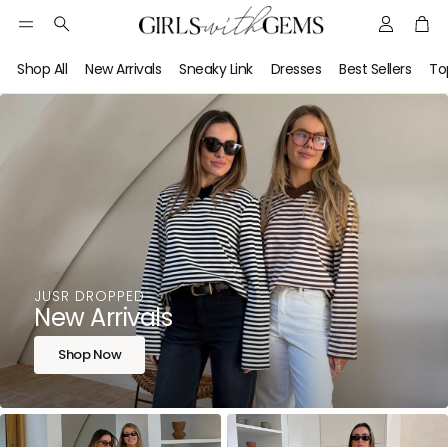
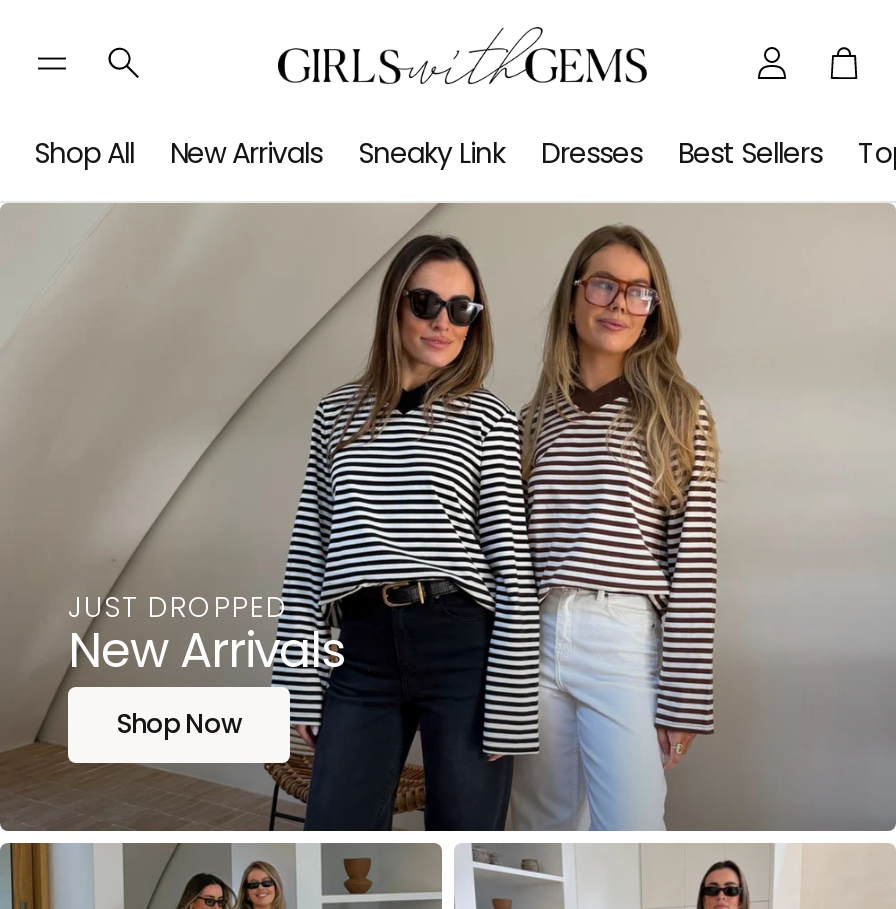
[34,286,145,306] JUSR DROPPED -> [68,586,288,626] JUST DROPPED

